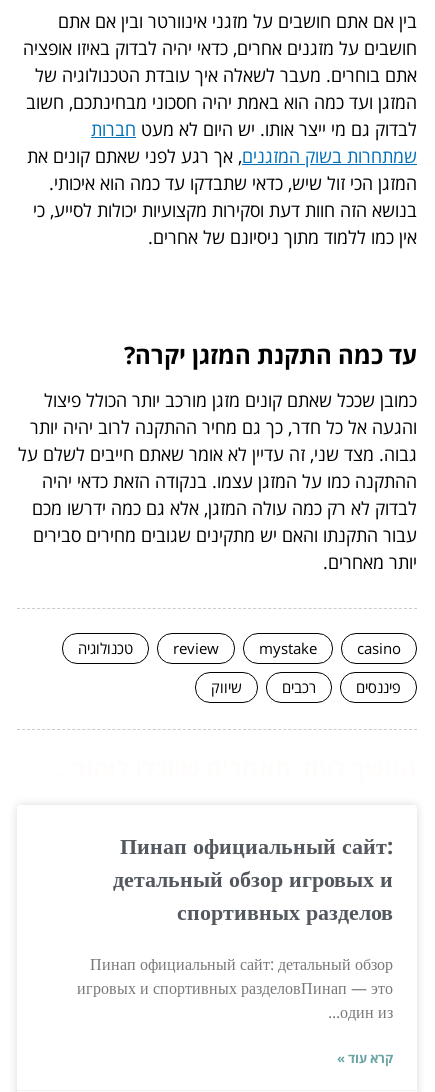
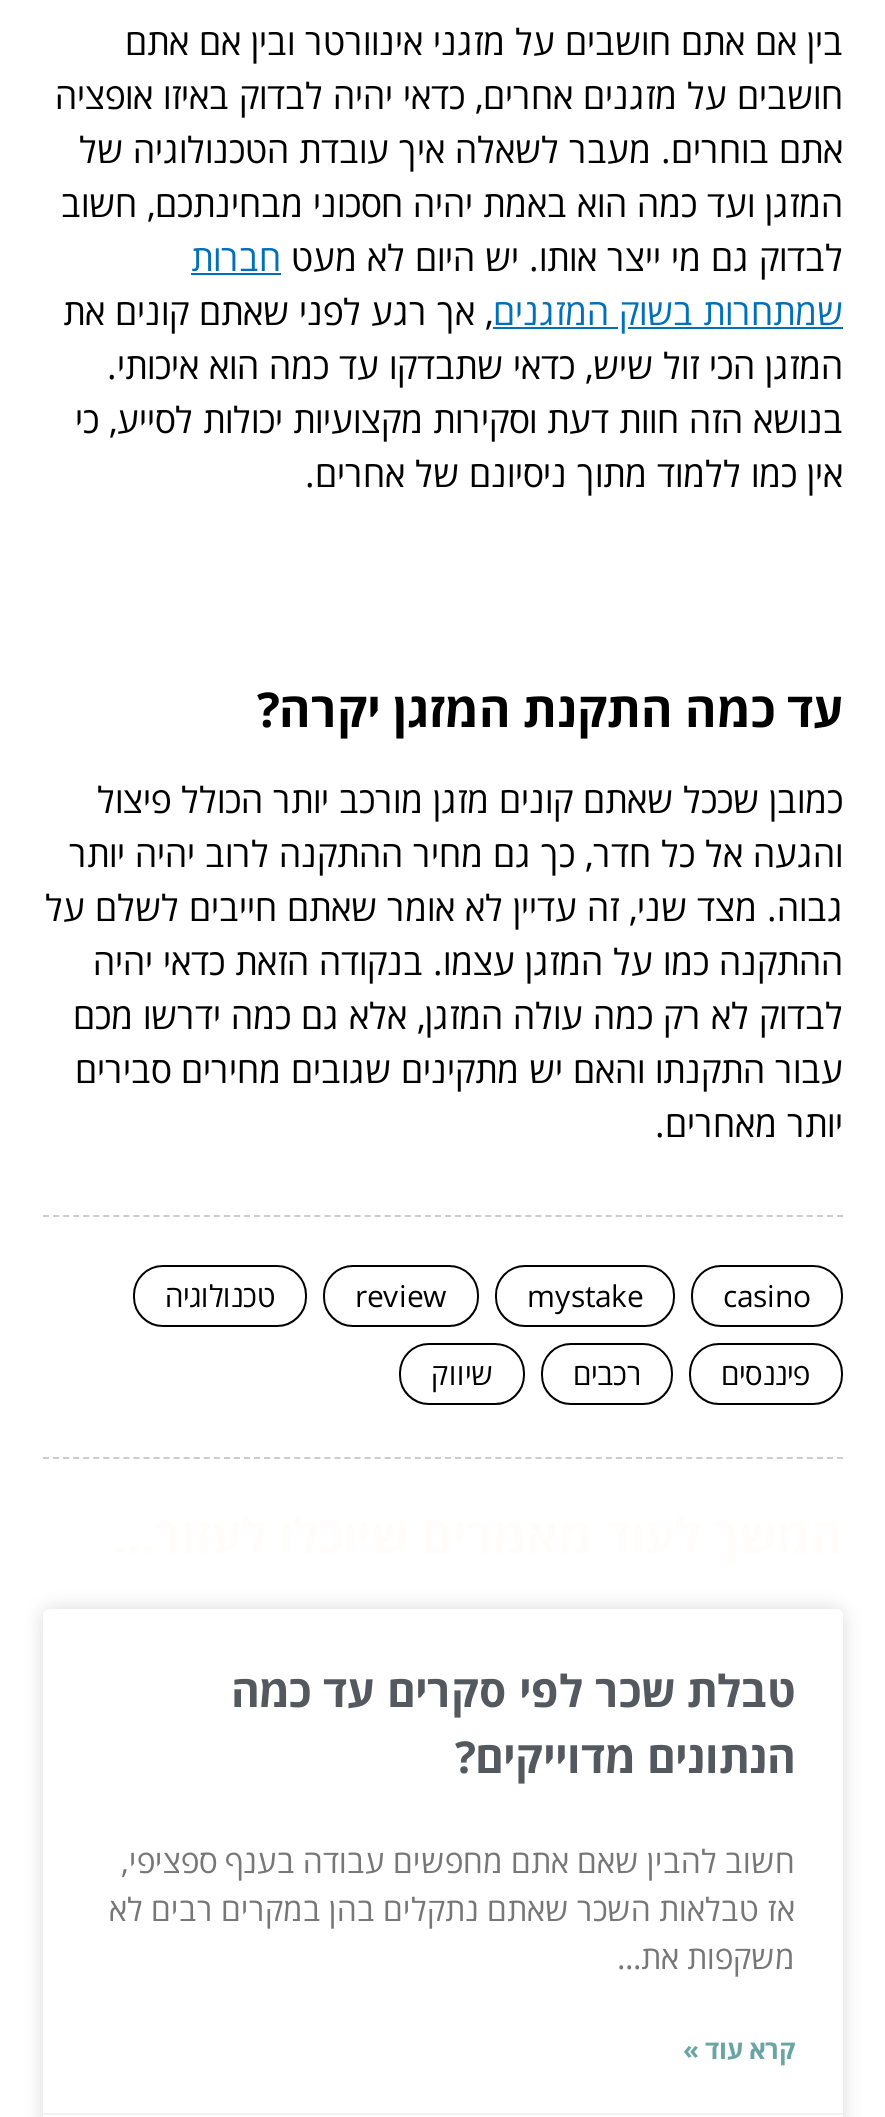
[113,830,393,926] Пинап официальный сайт: | детальный обзор игровых и | спортивных разделов -> [231,1659,795,1785] טבלת שכר לפי סקרים עד כמה | הנתונים מדוייקים?
[77,953,393,1023] Пинап официальный сайт: детальный обзор | игровых и спортивных разделовПинап — это | один из... -> [109,1839,795,1979] חשוב להבין שאם אתם מחפשים עבודה בענף ספציפי, | אז טבלאות השכר שאתם נתקלים בהן במקרים רבים לא | משקפות את...

